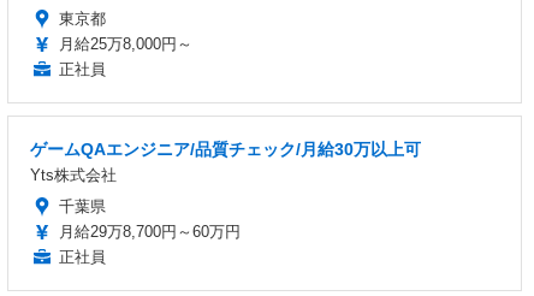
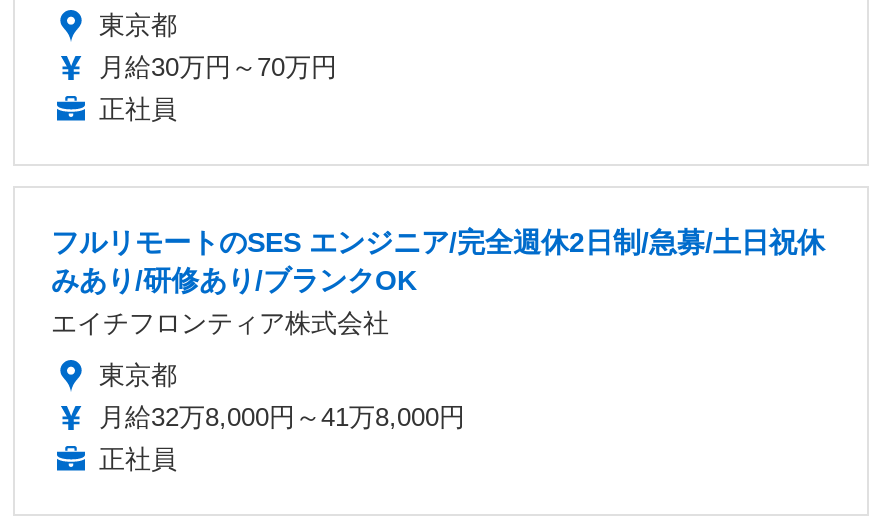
[59,34,192,52] 月給25万8,000円～ -> [99,51,337,81] 月給30万円～70万円
[30,139,421,184] ゲームQAエンジニア/品質チェック/月給30万以上可 | Yts株式会社 -> [51,225,825,337] フルリモートのSES エンジニア/完全週休2日制/急募/土日祝休 | みあり/研修あり/ブランクOK | エイチフロンティア株式会社
[59,197,241,240] 千葉県 | 月給29万8,700円～60万円 -> [99,359,465,431] 東京都 | 月給32万8,000円～41万8,000円

